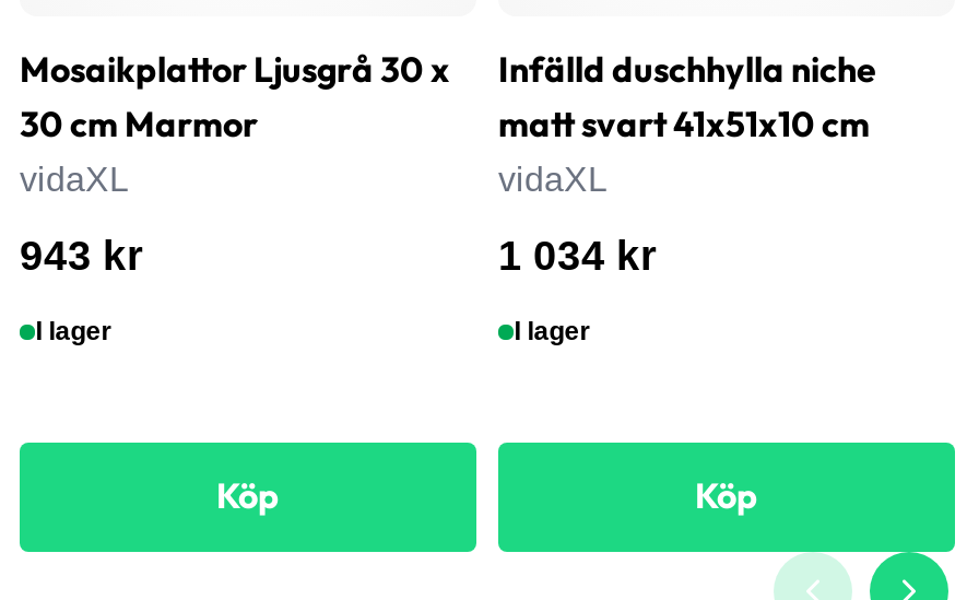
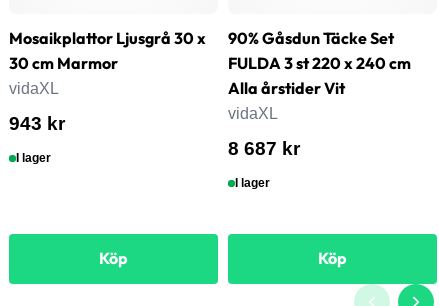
[498,46,876,145] Infälld duschhylla niche | matt svart 41x51x10 cm -> [228,28,411,98] 90% Gåsdun Täcke Set | FULDA 3 st 220 x 240 cm | Alla årstider Vit
[498,232,656,278] 1 034 kr -> [228,138,300,159] 8 687 kr

